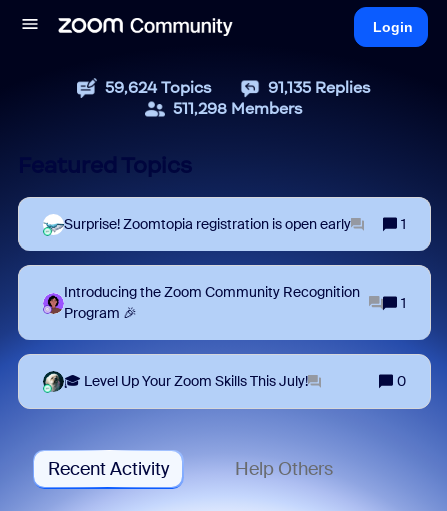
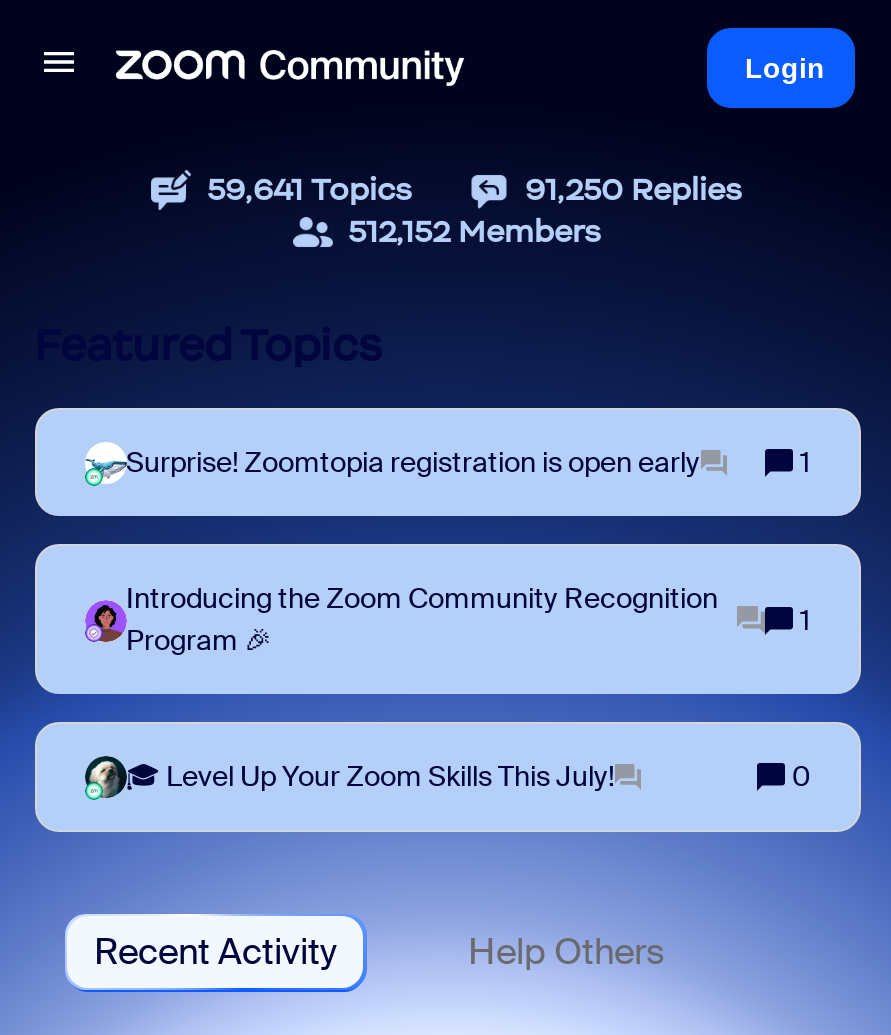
[105,78,212,97] 59,624 Topics -> [207,170,413,208] 59,641 Topics
[268,78,371,97] 91,135 Replies -> [525,170,743,208] 91,250 Replies
[173,99,303,118] 511,298 Members -> [348,212,602,250] 512,152 Members

